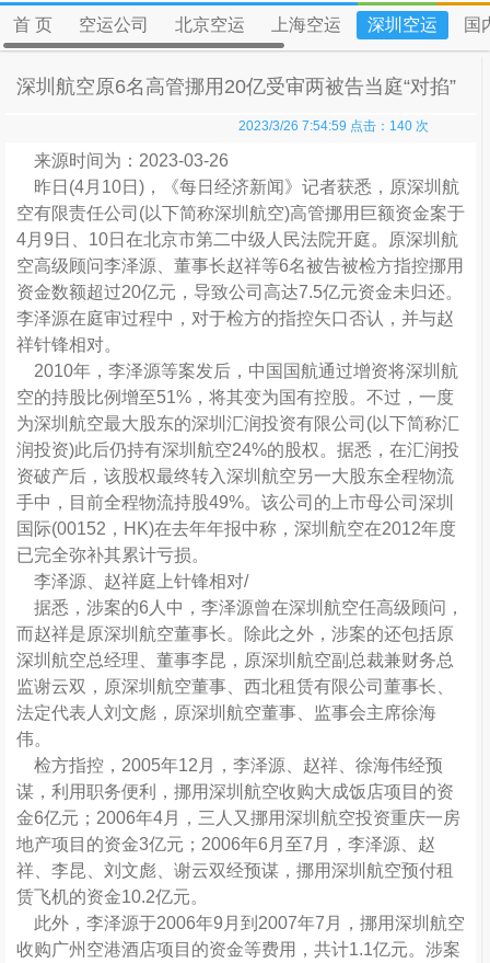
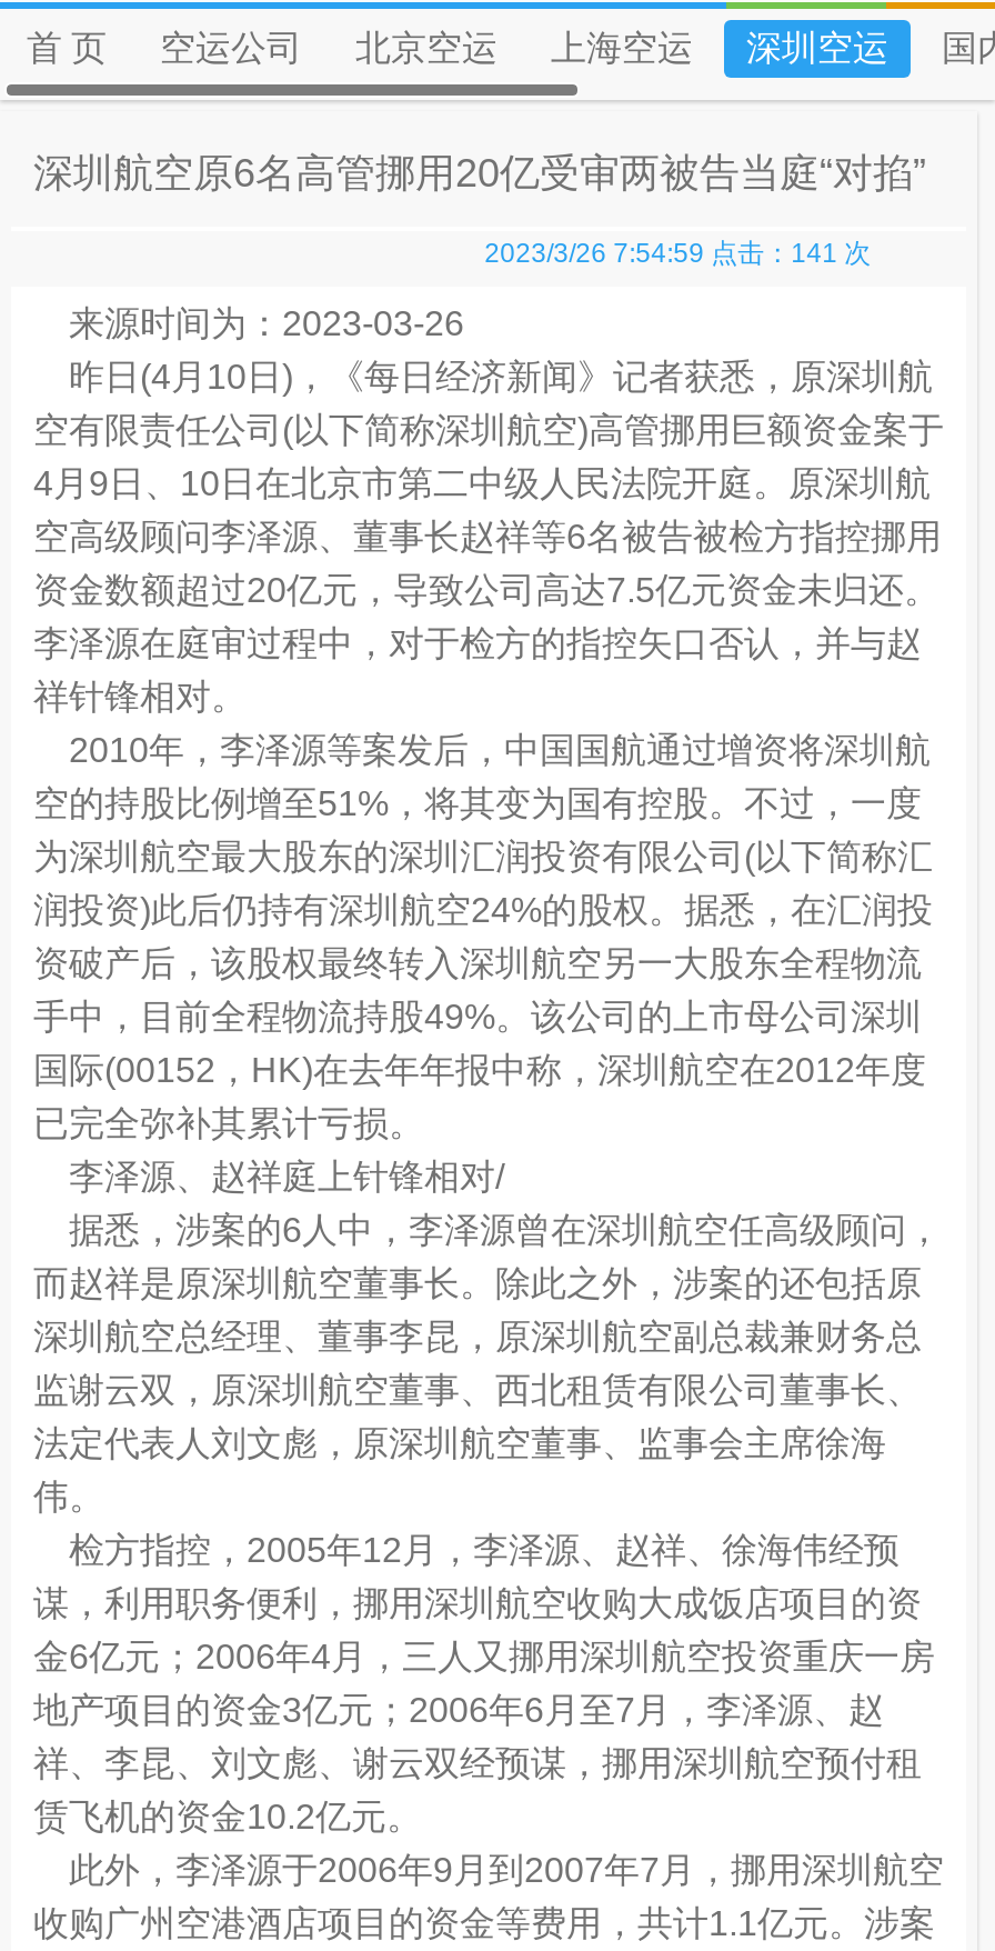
[239,118,429,134] 2023/3/26 7:54:59 点击：140 次 -> [484,238,871,269] 2023/3/26 7:54:59 点击：141 次

